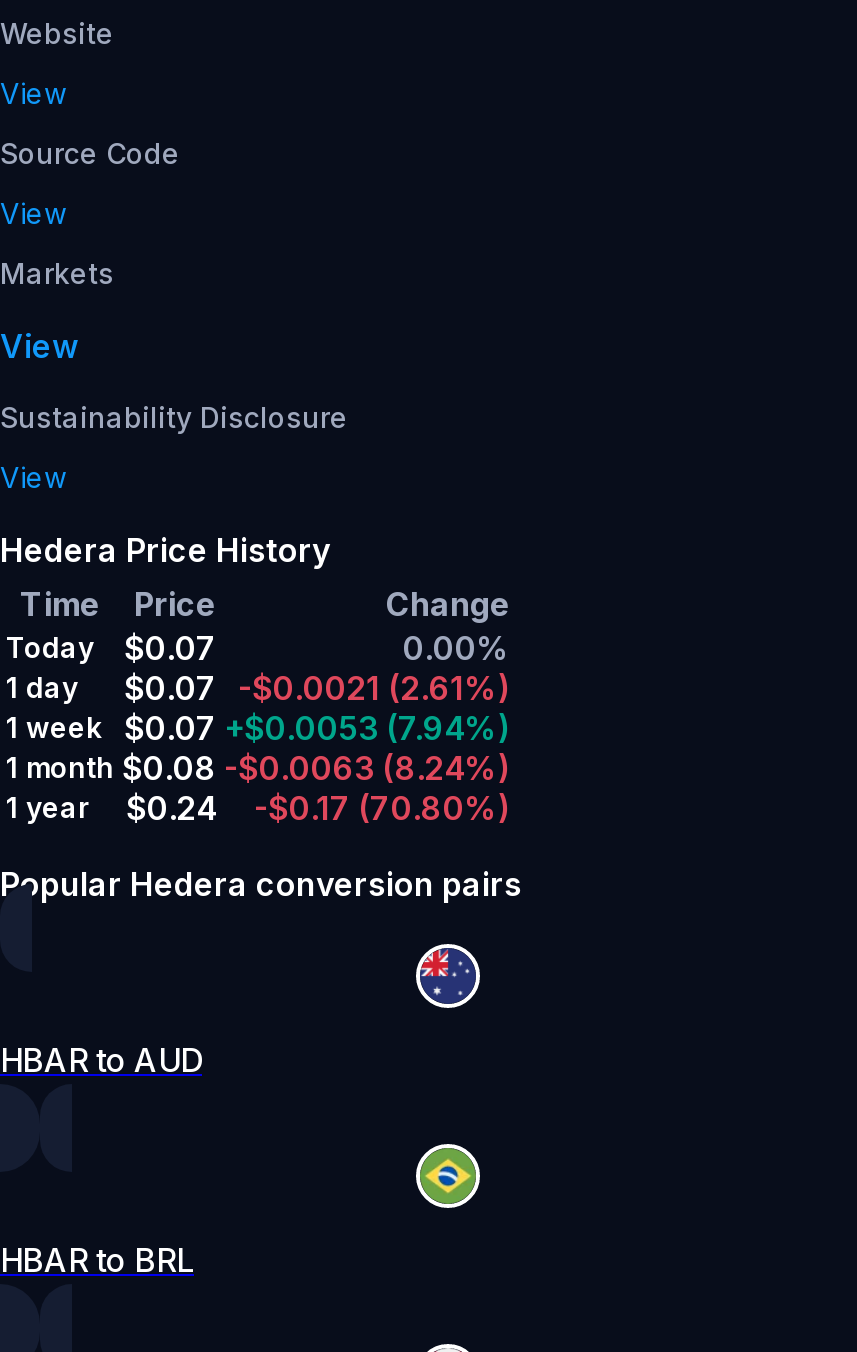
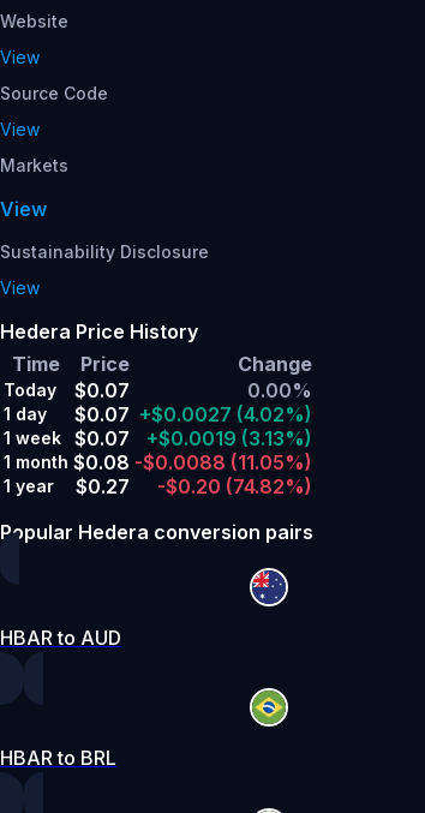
[6,667,510,707] 1 day $0.07 -$0.0021 (2.61%) -> [4,402,312,426] 1 day $0.07 +$0.0027 (4.02%)
[6,707,510,787] $0.07 +$0.0053 (7.94%) | 1 month $0.08 -$0.0063 (8.24%) -> [4,426,312,474] $0.07 | +$0.0019 (3.13%) | 1 month $0.08 -$0.0088 (11.05%)
[126,787,216,827] $0.24 -> [76,474,130,498] $0.27
[254,787,510,827] -$0.17 (70.80%) -> [157,474,312,498] -$0.20 (74.82%)

